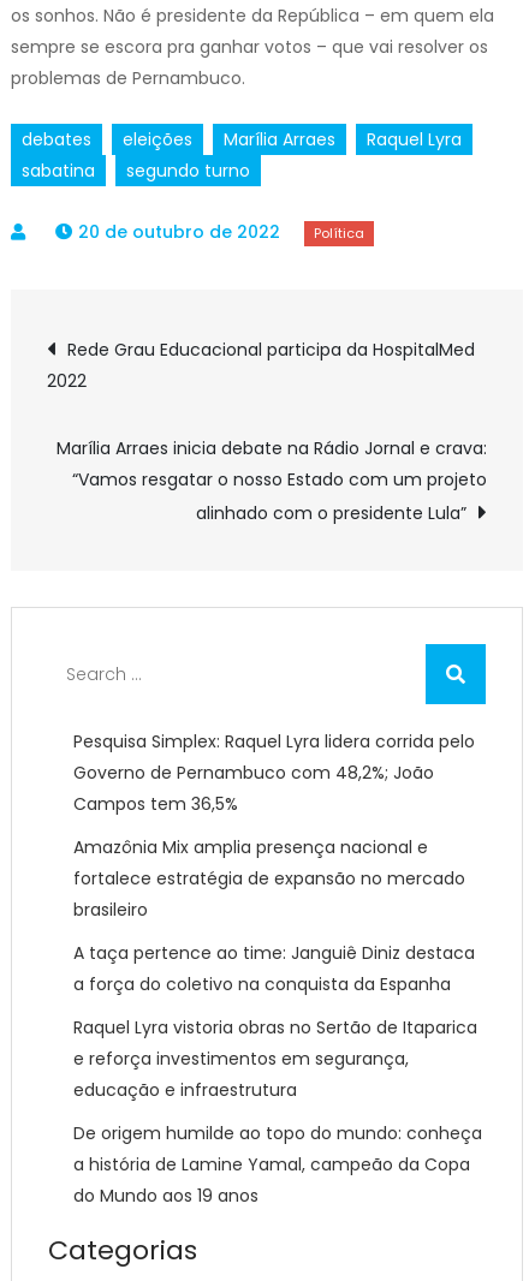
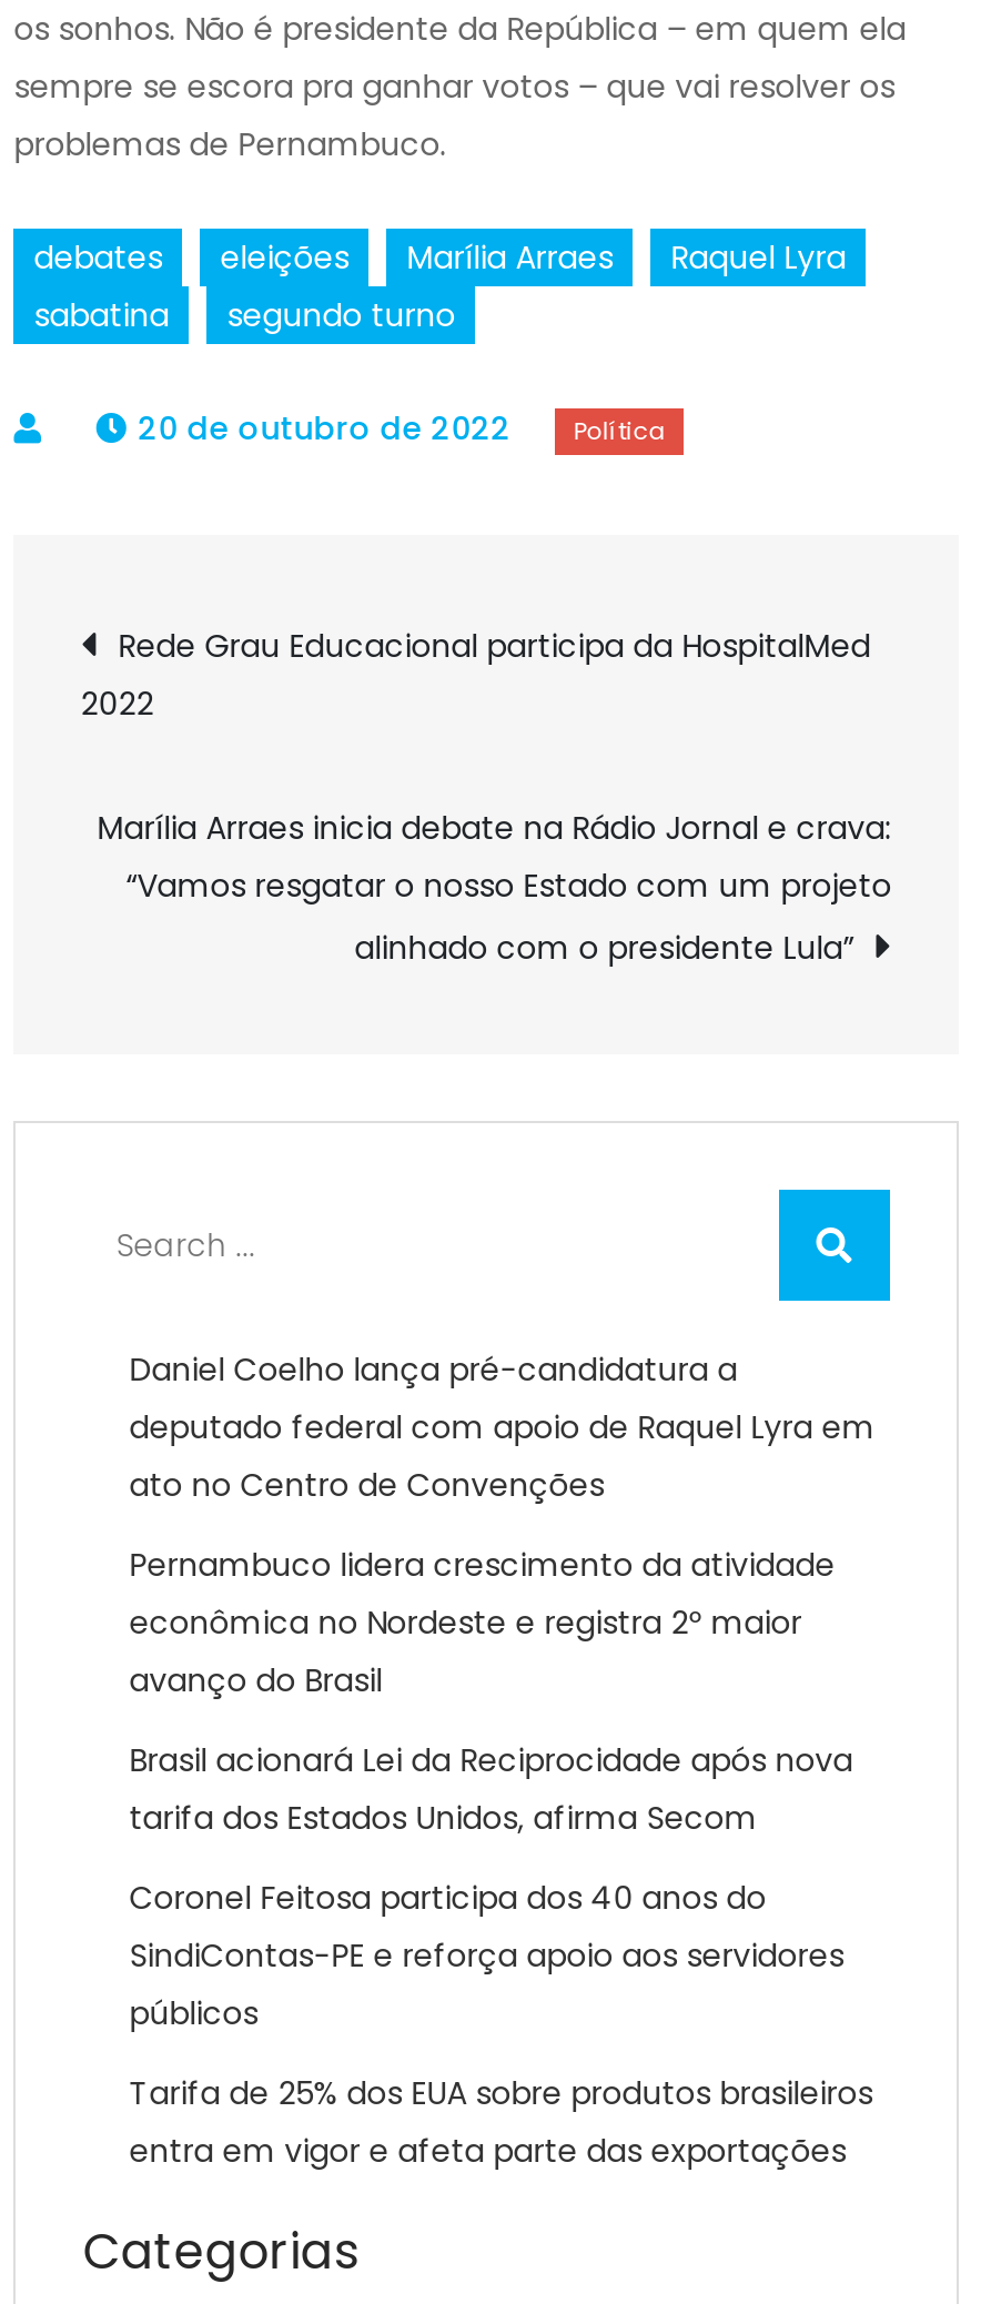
[74,730,475,816] Pesquisa Simplex: Raquel Lyra lidera corrida pelo | Governo de Pernambuco com 48,2%; João | Campos tem 36,5% -> [129,1348,875,1508] Daniel Coelho lança pré-candidatura a | deputado federal com apoio de Raquel Lyra em | ato no Centro de Convenções
[74,836,466,922] Amazônia Mix amplia presença nacional e | fortalece estratégia de expansão no mercado | brasileiro -> [129,1543,835,1703] Pernambuco lidera crescimento da atividade | econômica no Nordeste e registra 2º maior | avanço do Brasil
[74,941,475,997] A taça pertence ao time: Janguiê Diniz destaca | a força do coletivo na conquista da Espanha -> [129,1739,853,1841] Brasil acionará Lei da Reciprocidade após nova | tarifa dos Estados Unidos, afirma Secom
[74,1016,478,1102] Raquel Lyra vistoria obras no Sertão de Itaparica | e reforça investimentos em segurança, | educação e infraestrutura -> [129,1876,844,2036] Coronel Feitosa participa dos 40 anos do | SindiContas-PE e reforça apoio aos servidores | públicos
[74,1122,482,1208] De origem humilde ao topo do mundo: conheça | a história de Lamine Yamal, campeão da Copa | do Mundo aos 19 anos -> [129,2072,873,2174] Tarifa de 25% dos EUA sobre produtos brasileiros | entra em vigor e afeta parte das exportações

